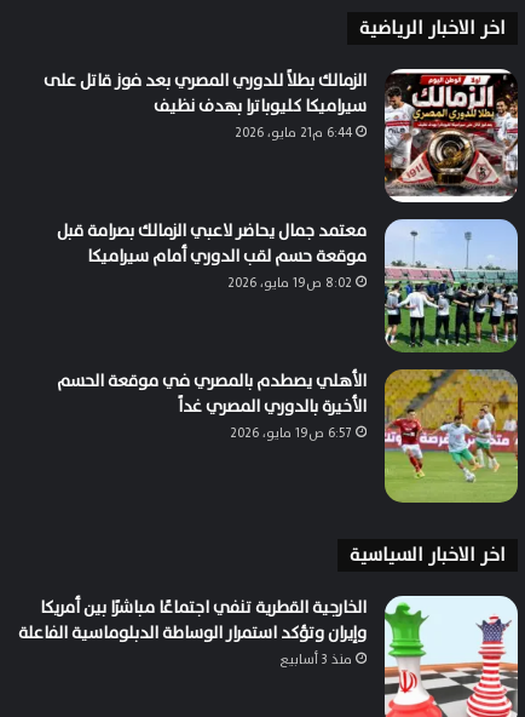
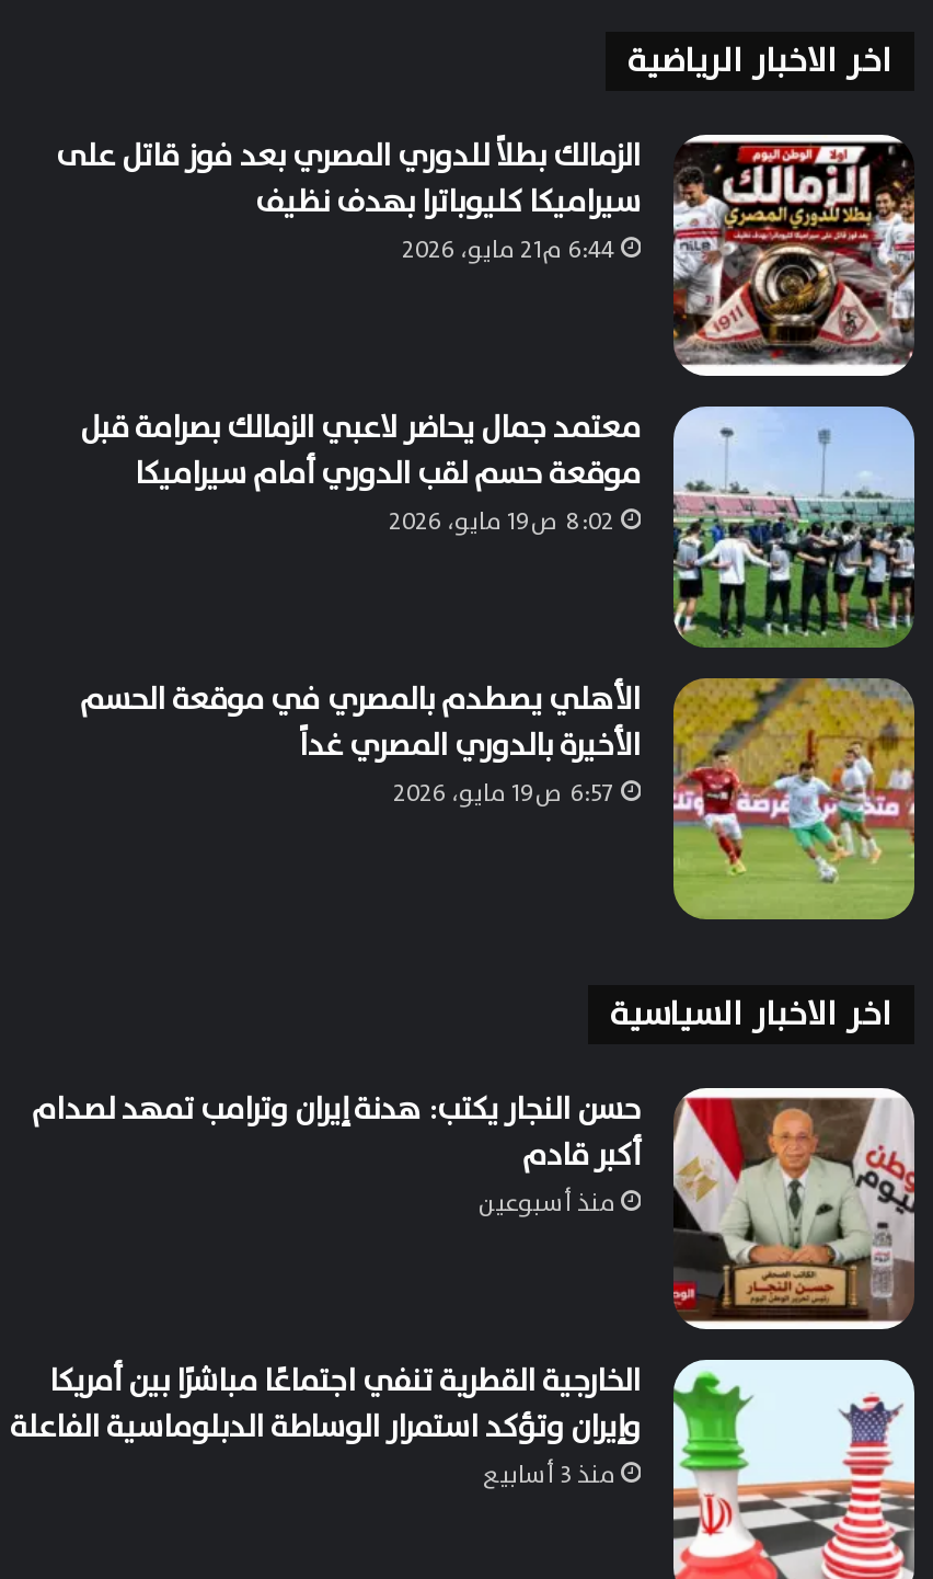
none -> [32,1083,917,1331] [image] | حسن النجار يكتب: هدنة إيران وترامب تمهد لصدام | أكبر قادم | منذ أسبوعين

